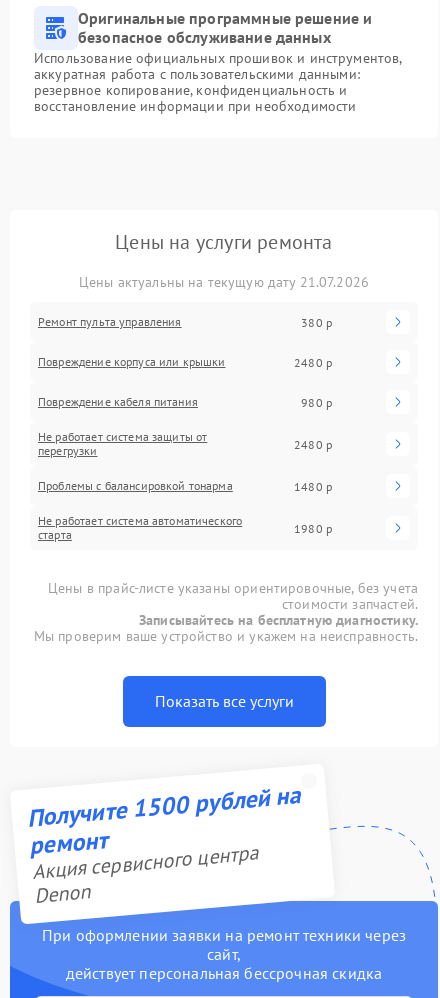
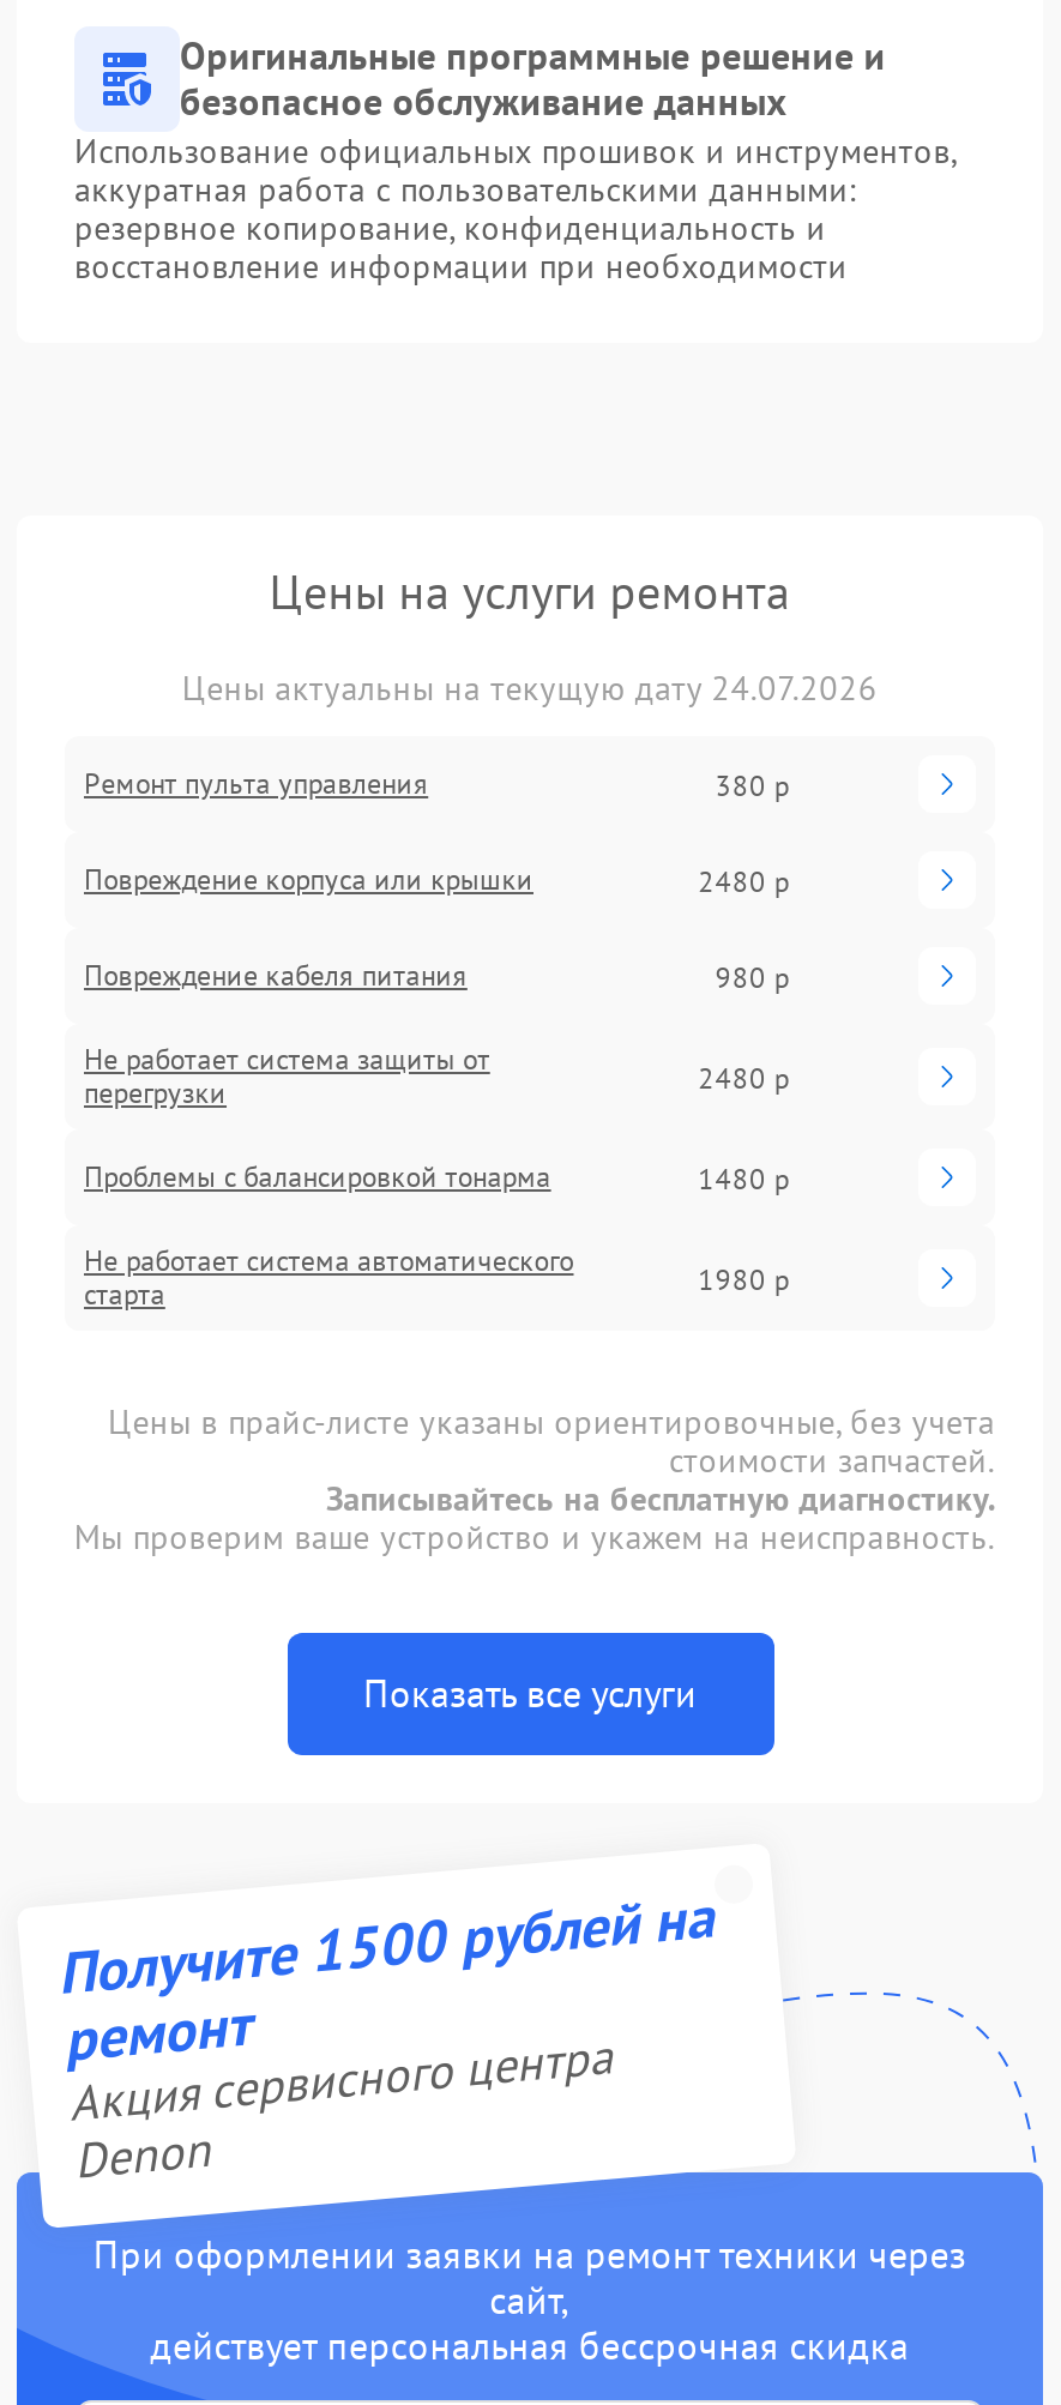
[79,273,369,291] Цены актуальны на текущую дату 21.07.2026 -> [182,667,878,710] Цены актуальны на текущую дату 24.07.2026

